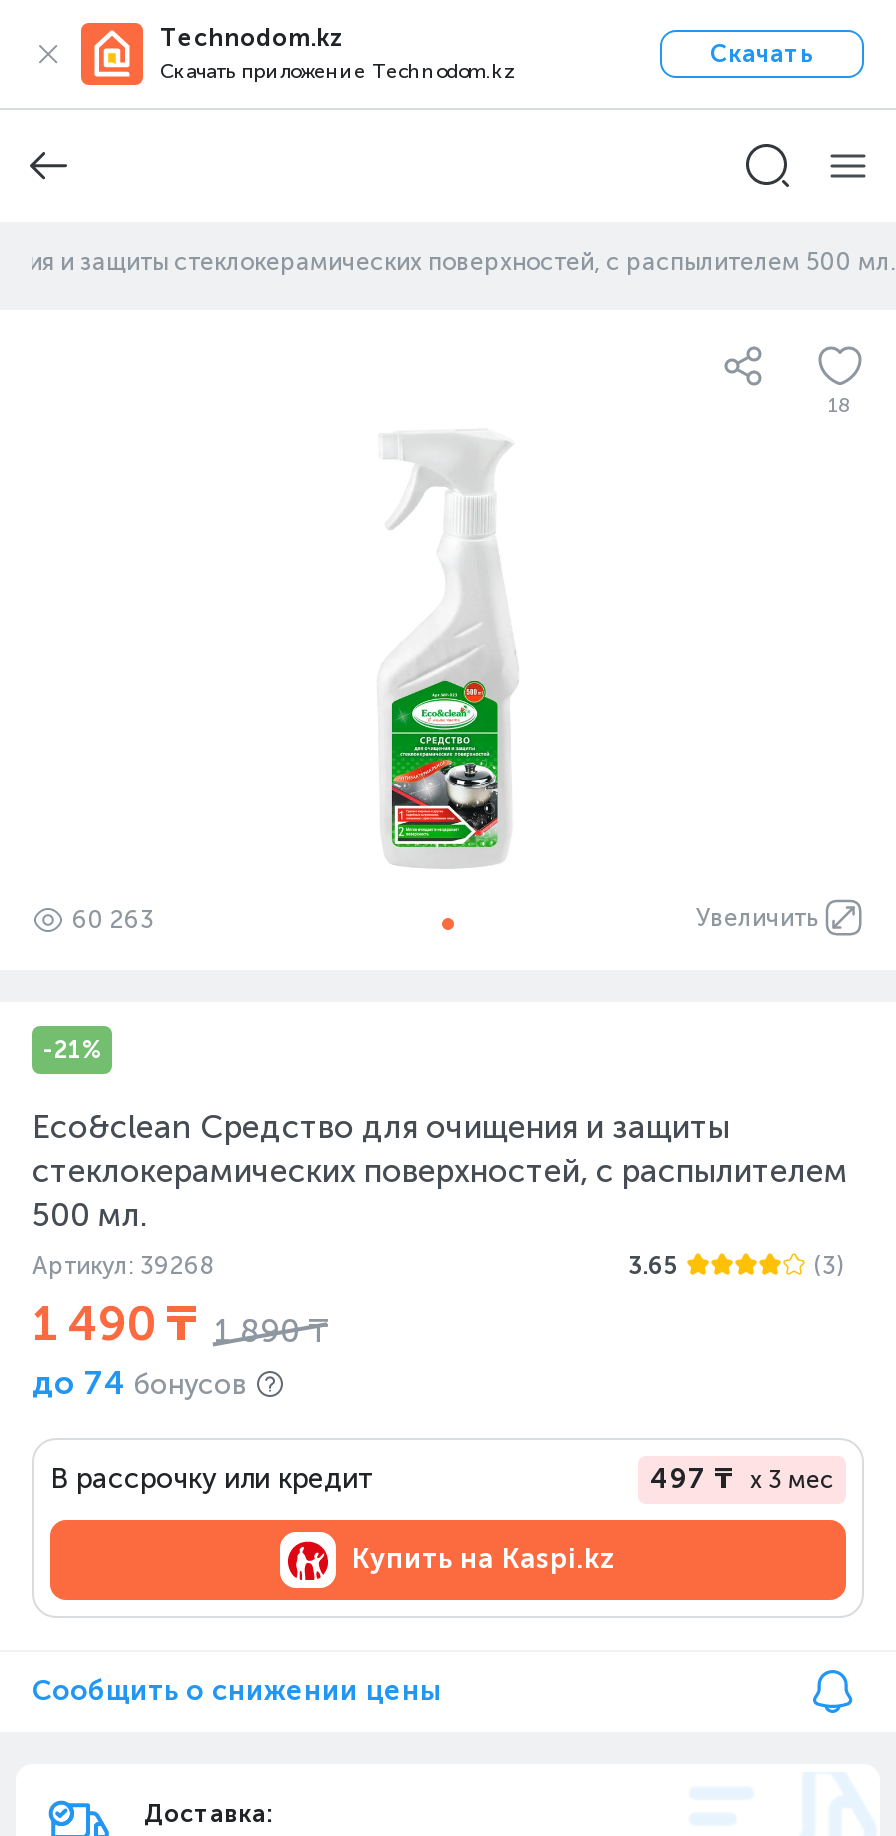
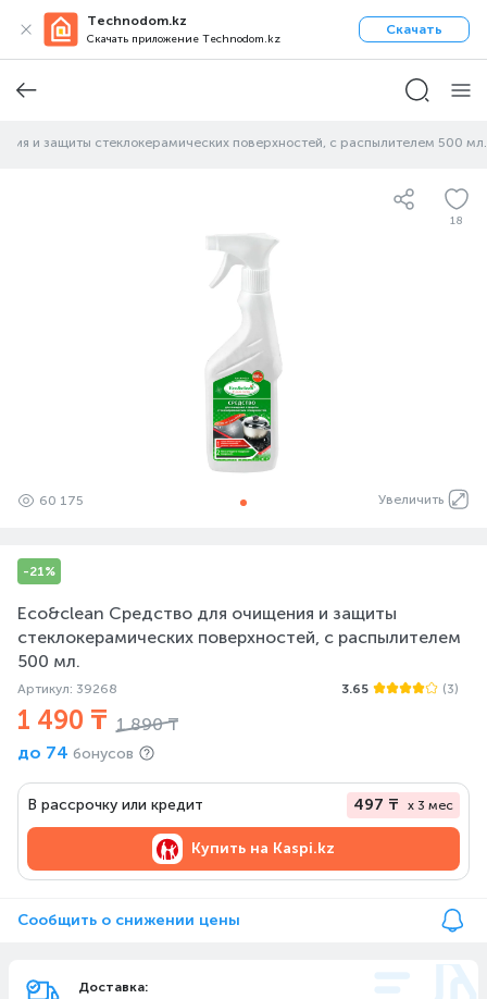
[72,906,160,934] 60 263 -> [39,493,87,508] 60 175

